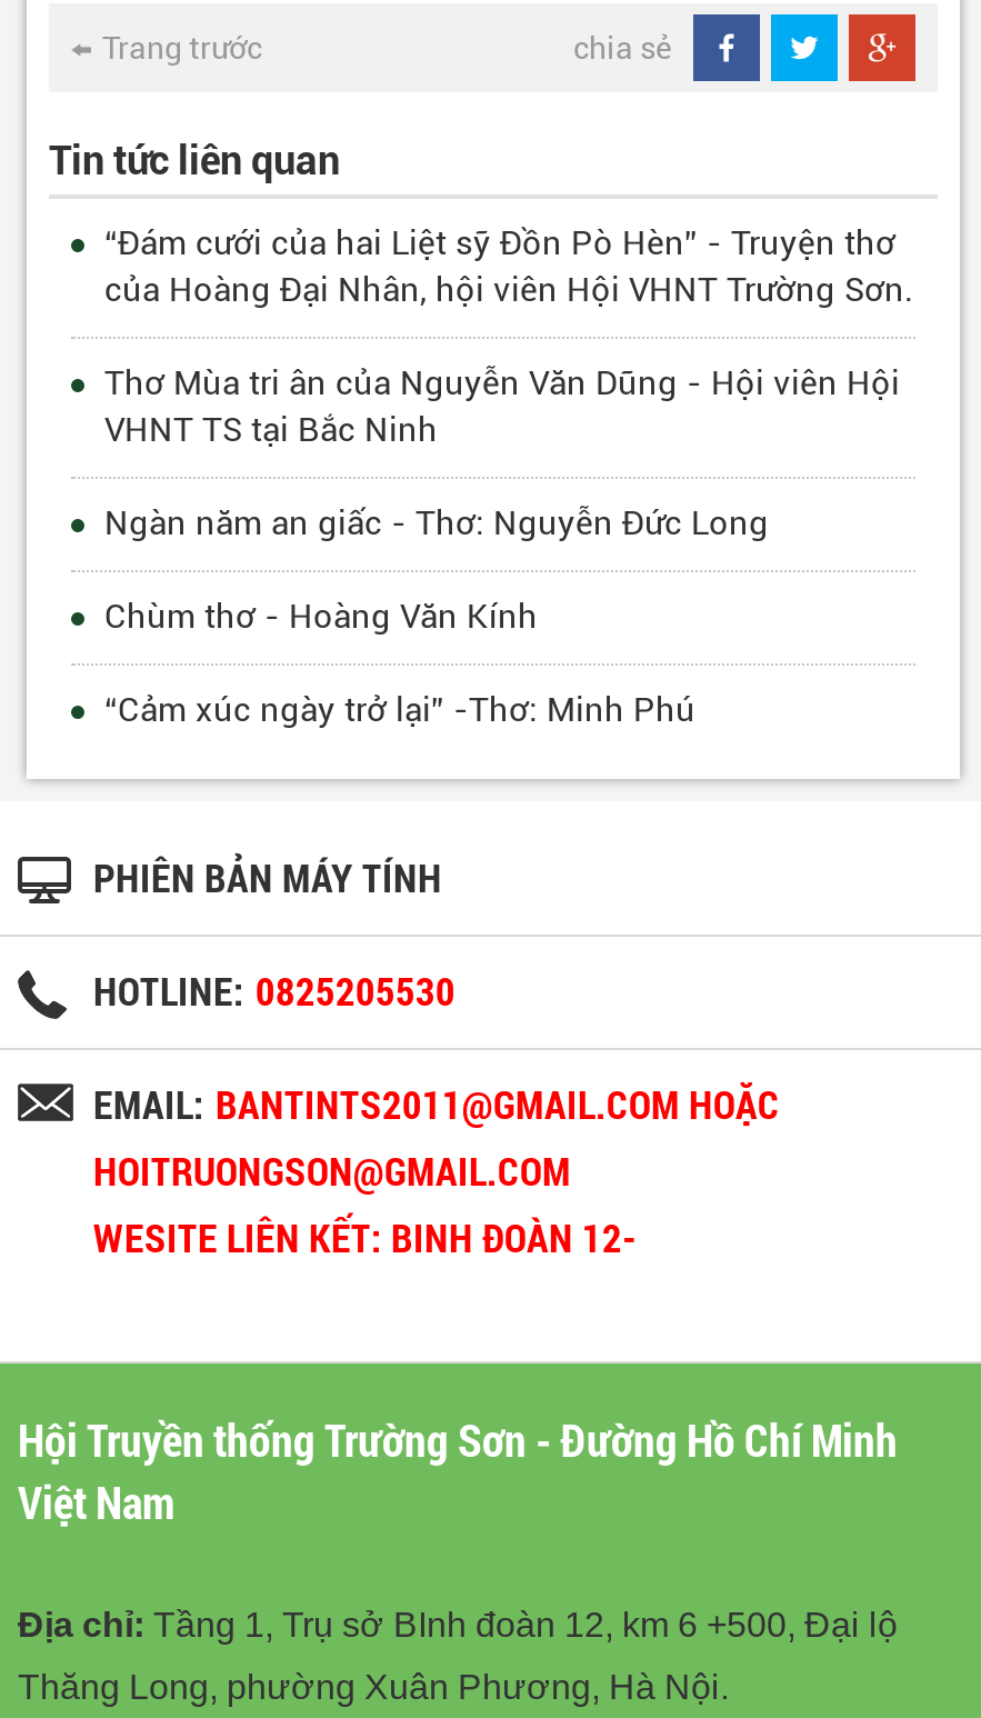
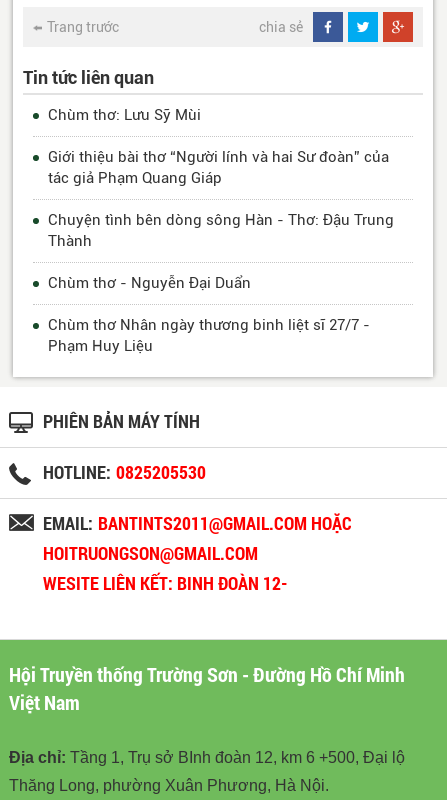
[104,222,913,309] “Đám cưới của hai Liệt sỹ Đồn Pò Hèn” - Truyện thơ | của Hoàng Đại Nhân, hội viên Hội VHNT Trường Sơn. -> [48,106,201,124] Chùm thơ: Lưu Sỹ Mùi
[104,362,900,449] Thơ Mùa tri ân của Nguyễn Văn Dũng - Hội viên Hội | VHNT TS tại Bắc Ninh -> [48,148,389,187] Giới thiệu bài thơ “Người lính và hai Sư đoàn” của | tác giả Phạm Quang Giáp
[104,503,769,543] Ngàn năm an giấc - Thơ: Nguyễn Đức Long -> [48,211,394,250] Chuyện tình bên dòng sông Hàn - Thơ: Đậu Trung | Thành
[104,596,538,636] Chùm thơ - Hoàng Văn Kính -> [48,274,251,292] Chùm thơ - Nguyễn Đại Duẩn
[104,689,695,729] “Cảm xúc ngày trở lại” -Thơ: Minh Phú -> [48,316,370,355] Chùm thơ Nhân ngày thương binh liệt sĩ 27/7 - | Phạm Huy Liệu

